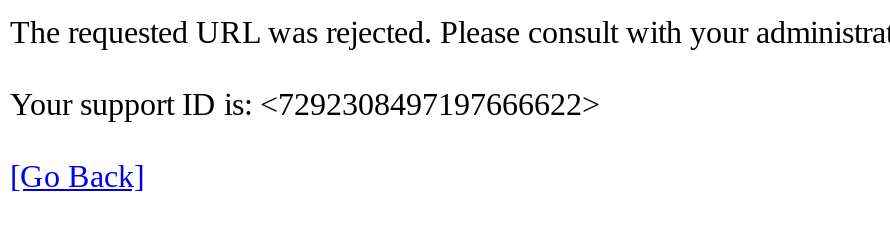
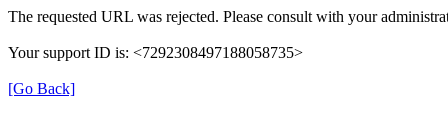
[10,87,600,121] Your support ID is: <7292308497197666622> -> [8,44,303,61] Your support ID is: <7292308497188058735>

